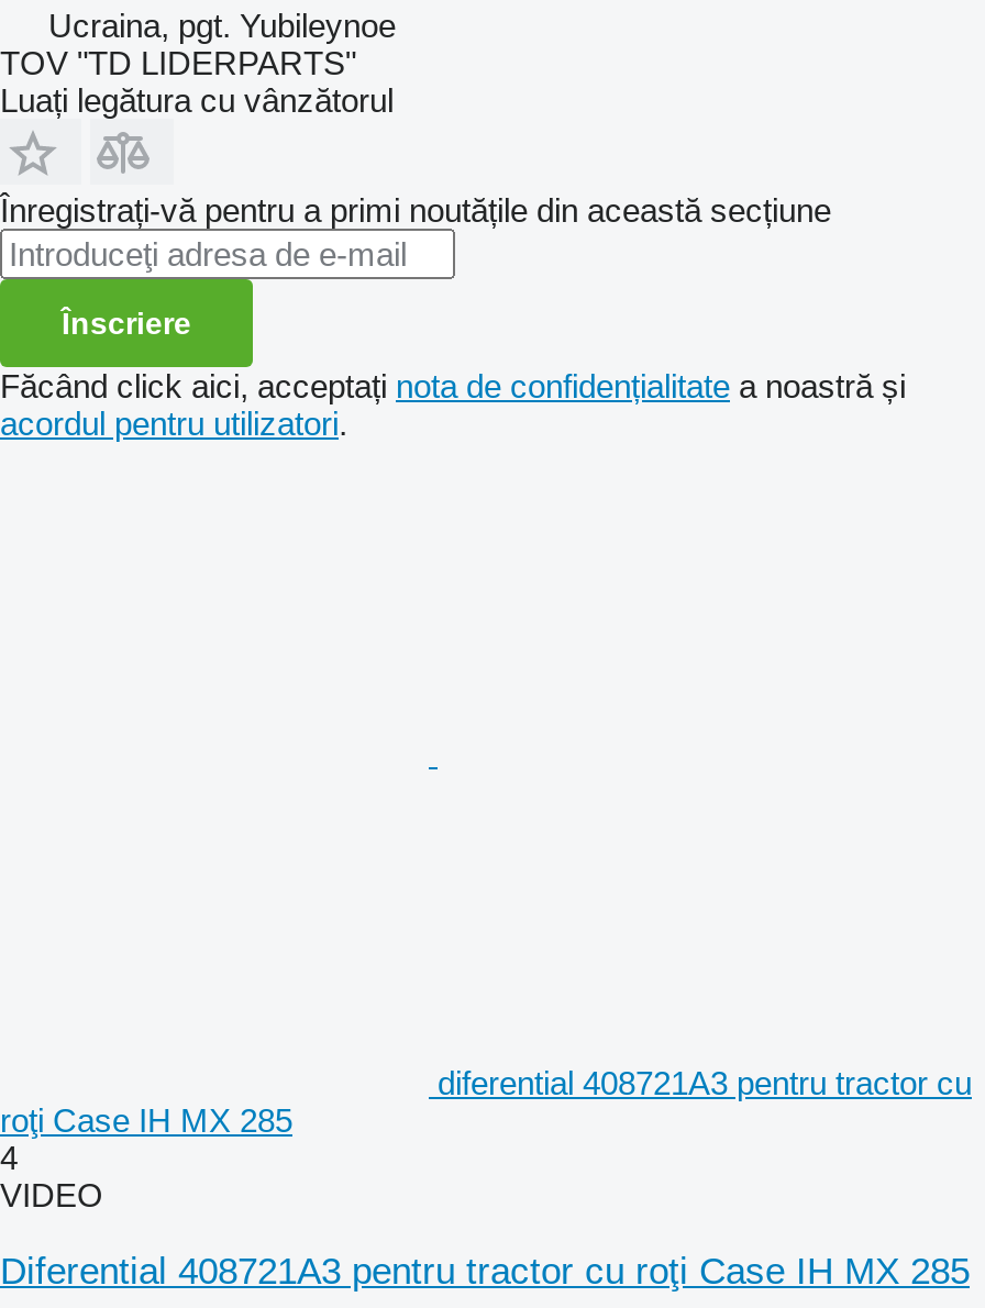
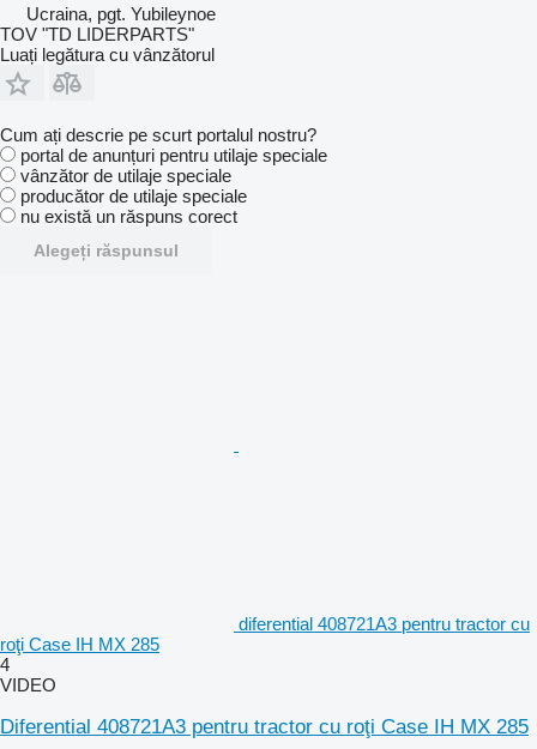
[0,191,906,442] Înregistrați-vă pentru a primi noutățile din această secțiune | Înscriere | Făcând click aici, acceptați nota de confidențialitate a noastră și | acordul pentru utilizatori. -> [0,125,327,260] Cum ați descrie pe scurt portalul nostru? | portal de anunțuri pentru utilaje speciale | vânzător de utilaje speciale | producător de utilaje speciale | nu există un răspuns corect | Alegeți răspunsul

